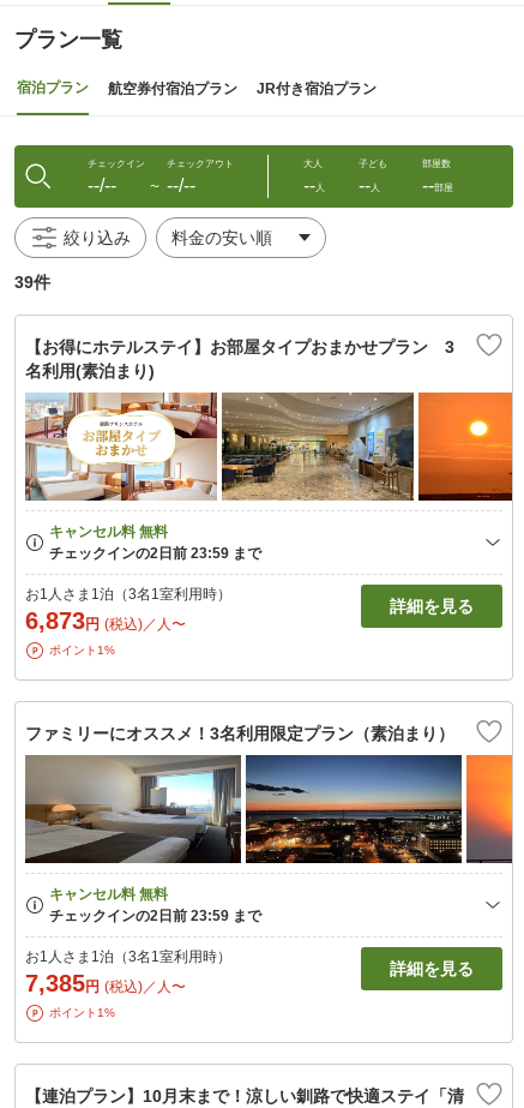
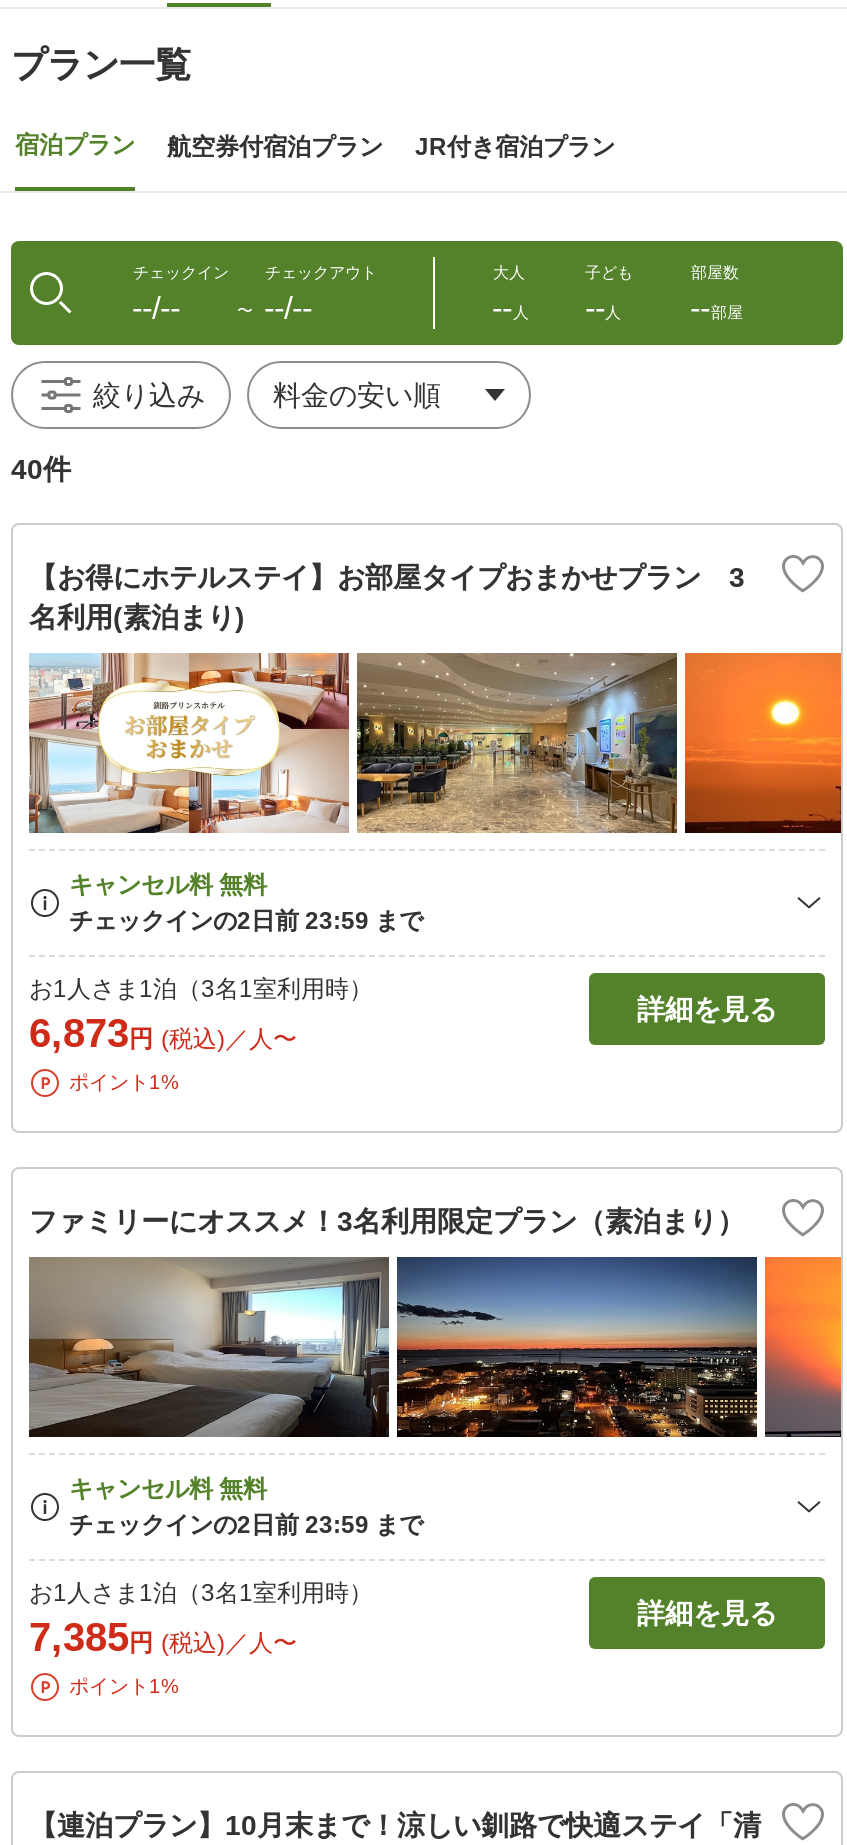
[14,272,50,292] 39件 -> [11,453,71,485] 40件

